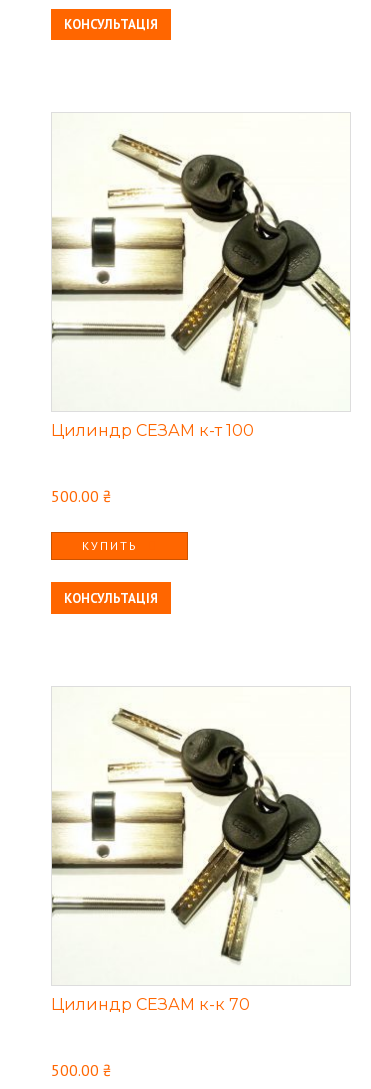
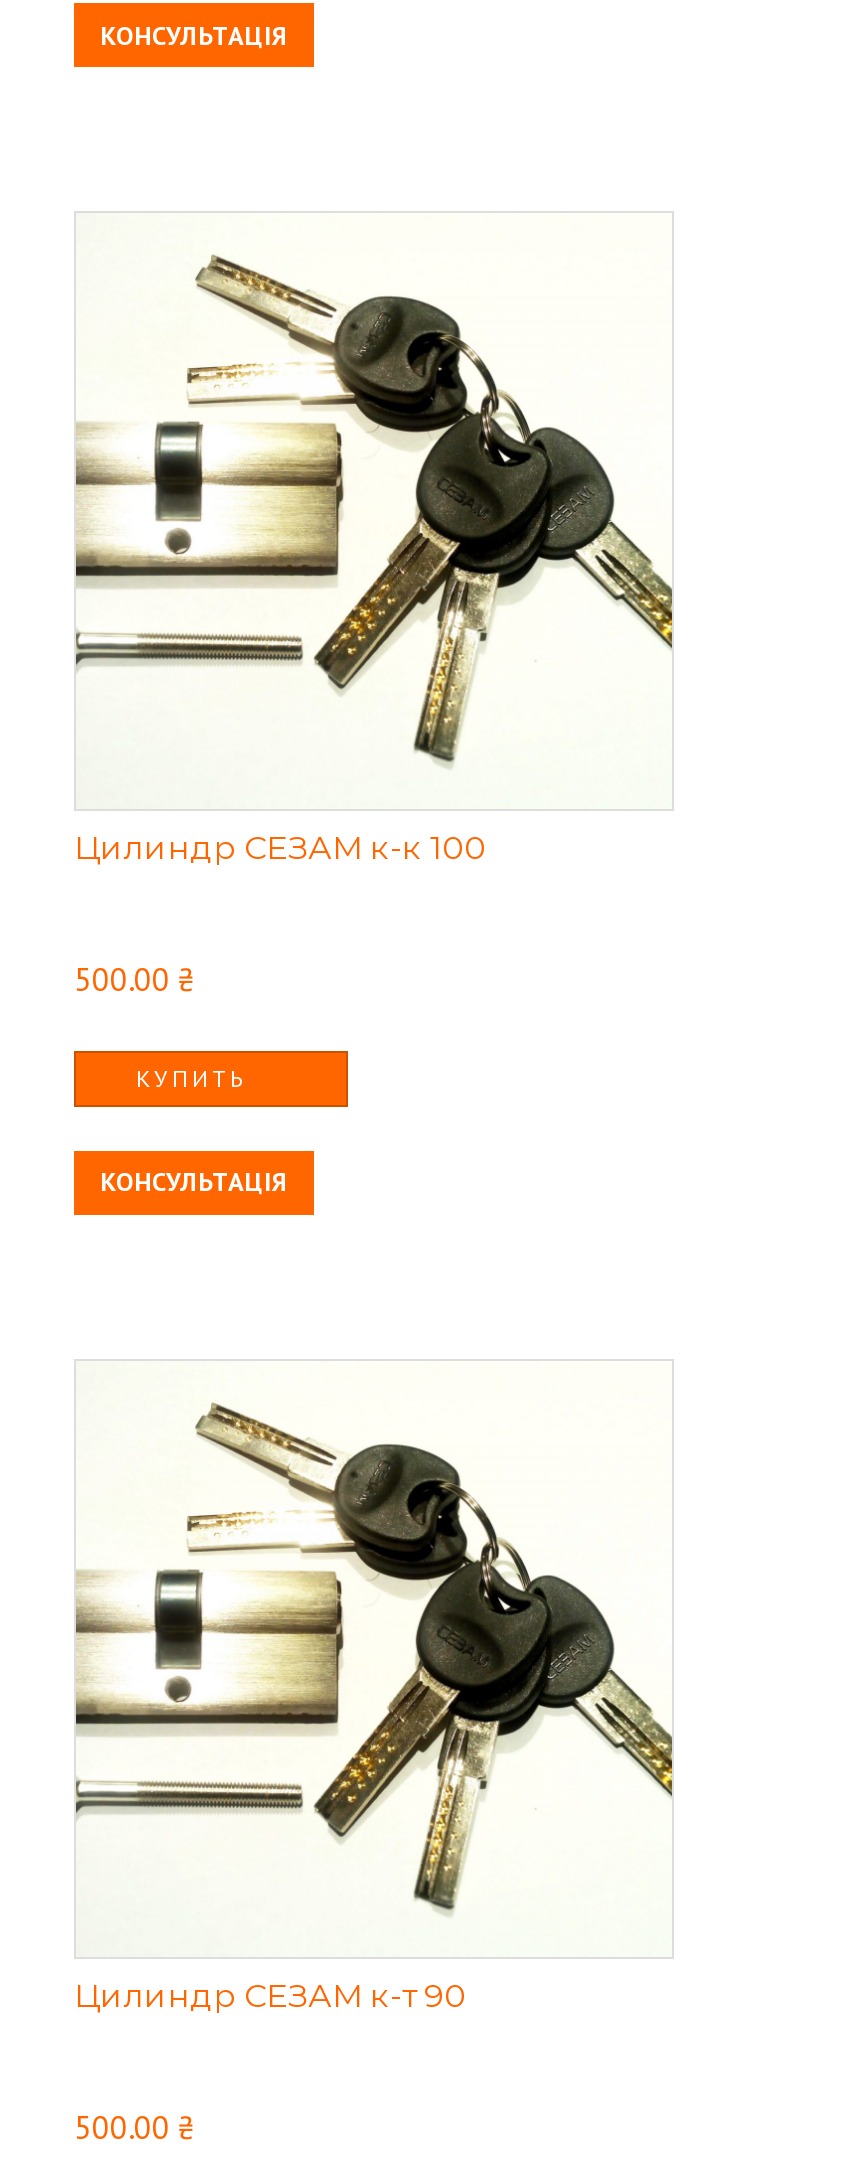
[51,421,254,440] Цилиндр СЕЗАМ к-т 100 -> [74,829,486,867] Цилиндр СЕЗАМ к-к 100
[51,995,250,1014] Цилиндр СЕЗАМ к-к 70 -> [74,1976,466,2014] Цилиндр СЕЗАМ к-т 90

